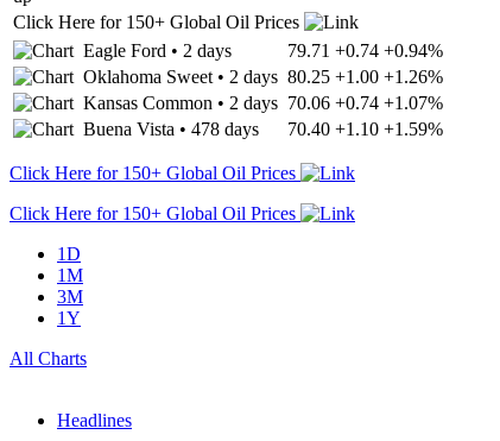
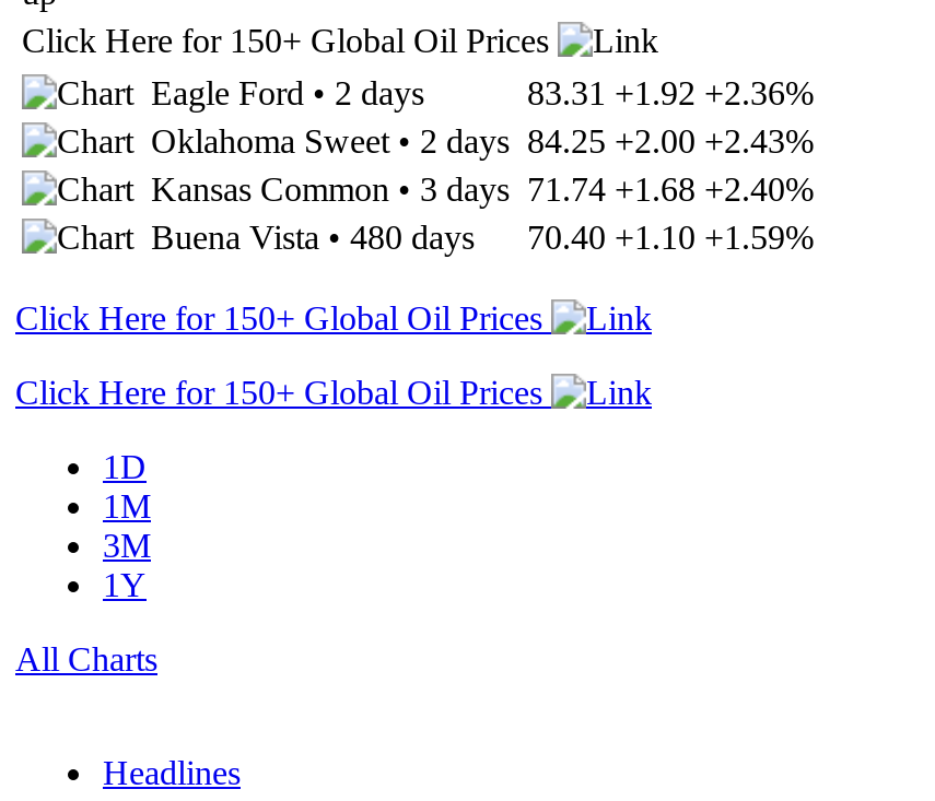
[287,40,443,60] 79.71 +0.74 +0.94% -> [527,73,814,111] 83.31 +1.92 +2.36%
[83,66,443,86] Oklahoma Sweet • 2 days 80.25 +1.00 +1.26% -> [151,122,814,159] Oklahoma Sweet • 2 days 84.25 +2.00 +2.43%
[83,92,443,112] Kansas Common • 2 days 70.06 +0.74 +1.07% -> [151,170,814,207] Kansas Common • 3 days 71.74 +1.68 +2.40%
[83,118,259,139] Buena Vista • 478 days -> [151,218,475,255] Buena Vista • 480 days

